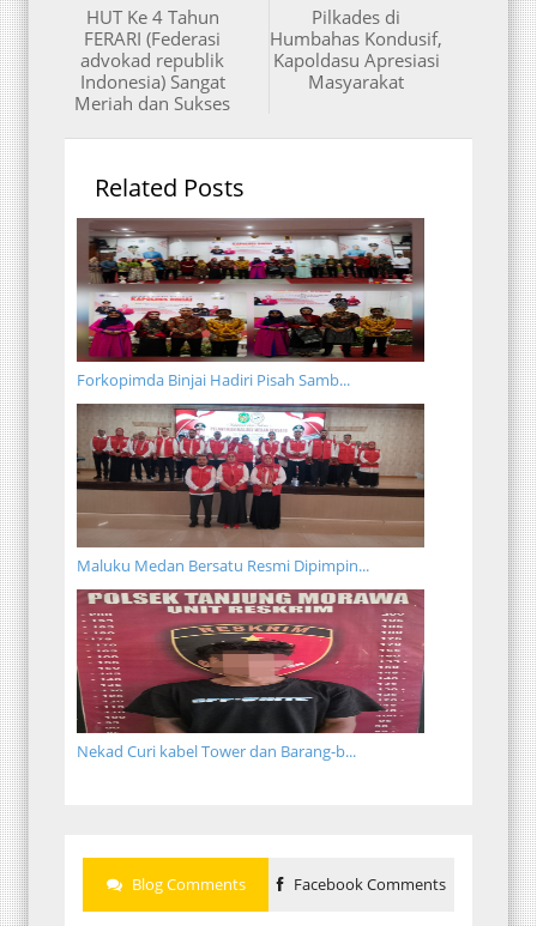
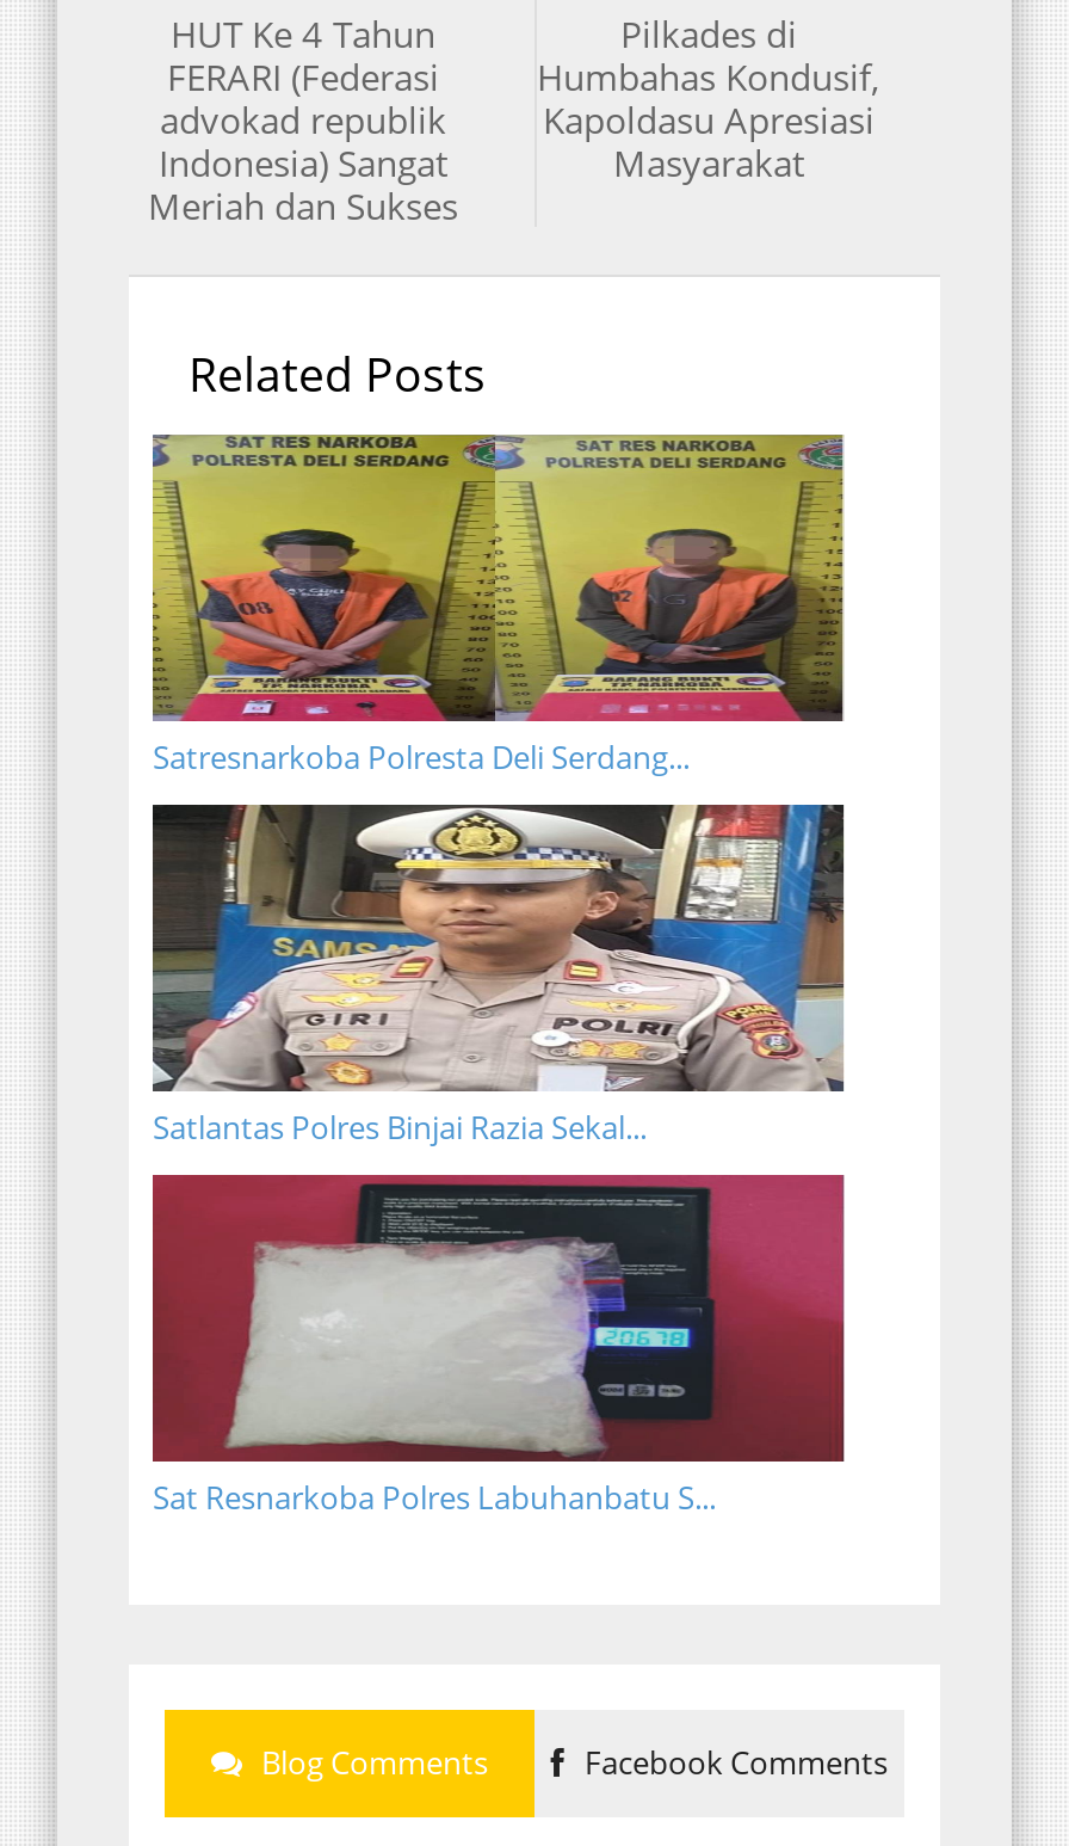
[76,218,426,391] [image] | Forkopimda Binjai Hadiri Pisah Samb... -> [150,435,845,779] [image] | Satresnarkoba Polresta Deli Serdang...
[77,403,424,577] [image] | Maluku Medan Bersatu Resmi Dipimpin... -> [153,802,845,1149] [image] | Satlantas Polres Binjai Razia Sekal...
[76,591,424,762] [image] | Nekad Curi kabel Tower dan Barang-b... -> [150,1177,845,1520] [image] | Sat Resnarkoba Polres Labuhanbatu S...

